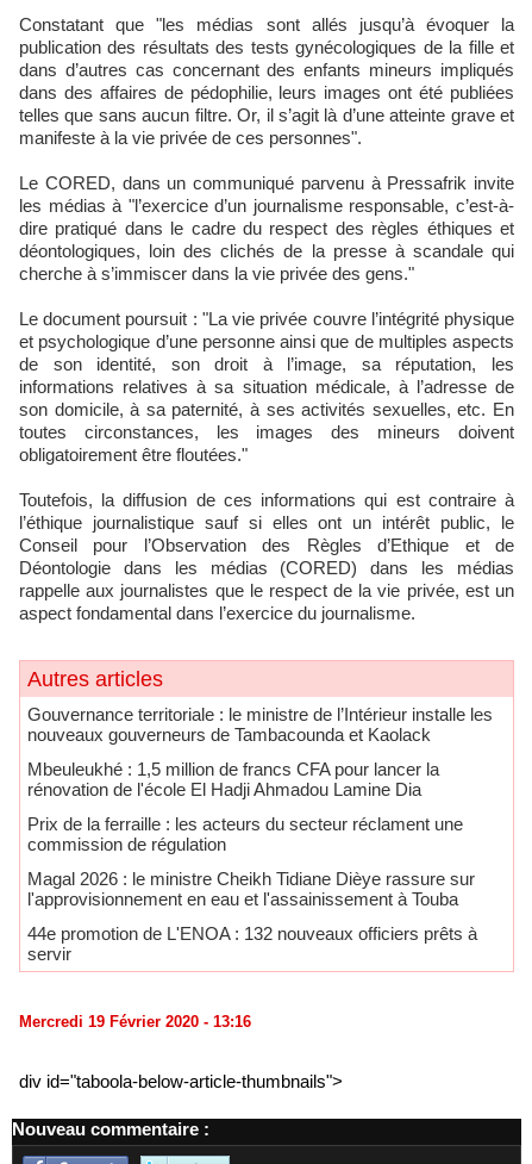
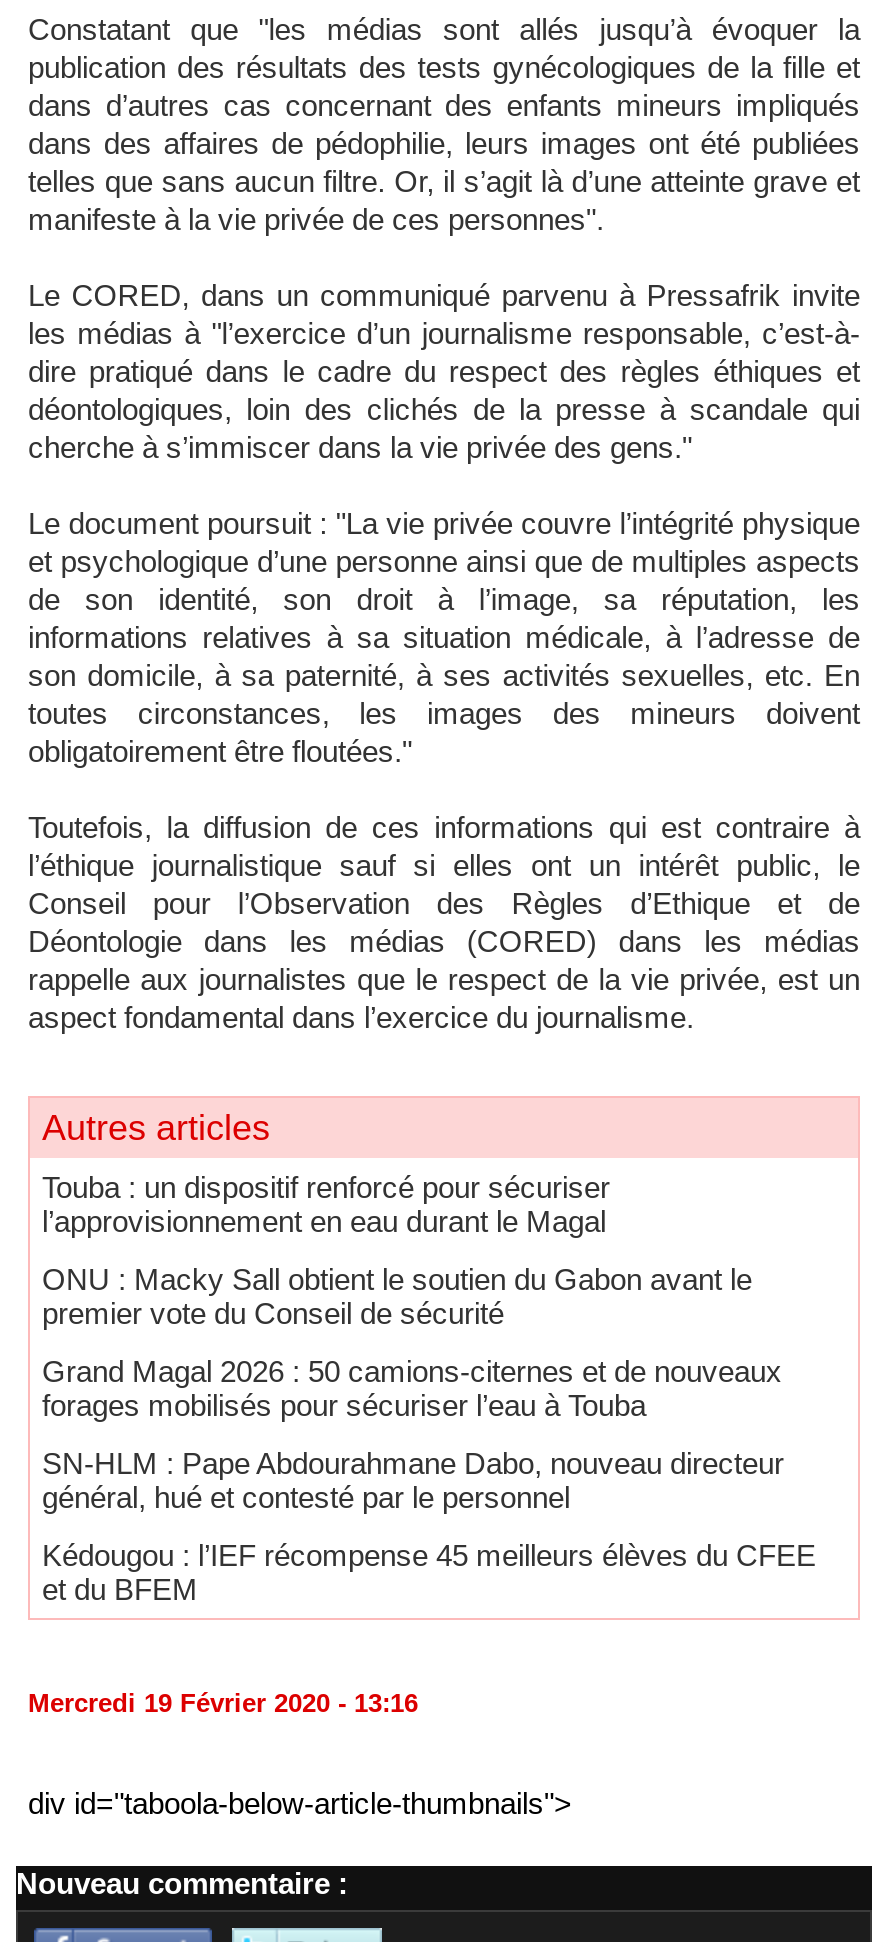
[27,704,493,745] Gouvernance territoriale : le ministre de l’Intérieur installe les | nouveaux gouverneurs de Tambacounda et Kaolack -> [42,1170,610,1238] Touba : un dispositif renforcé pour sécuriser | l’approvisionnement en eau durant le Magal
[27,759,439,800] Mbeuleukhé : 1,5 million de francs CFA pour lancer la | rénovation de l'école El Hadji Ahmadou Lamine Dia -> [42,1262,752,1330] ONU : Macky Sall obtient le soutien du Gabon avant le | premier vote du Conseil de sécurité
[27,814,463,854] Prix de la ferraille : les acteurs du secteur réclament une | commission de régulation -> [42,1354,782,1422] Grand Magal 2026 : 50 camions-citernes et de nouveaux | forages mobilisés pour sécuriser l’eau à Touba
[27,869,475,909] Magal 2026 : le ministre Cheikh Tidiane Dièye rassure sur | l'approvisionnement en eau et l'assainissement à Touba -> [42,1446,784,1514] SN-HLM : Pape Abdourahmane Dabo, nouveau directeur | général, hué et contesté par le personnel
[27,923,477,964] 44e promotion de L'ENOA : 132 nouveaux officiers prêts à | servir -> [42,1538,816,1606] Kédougou : l’IEF récompense 45 meilleurs élèves du CFEE | et du BFEM

